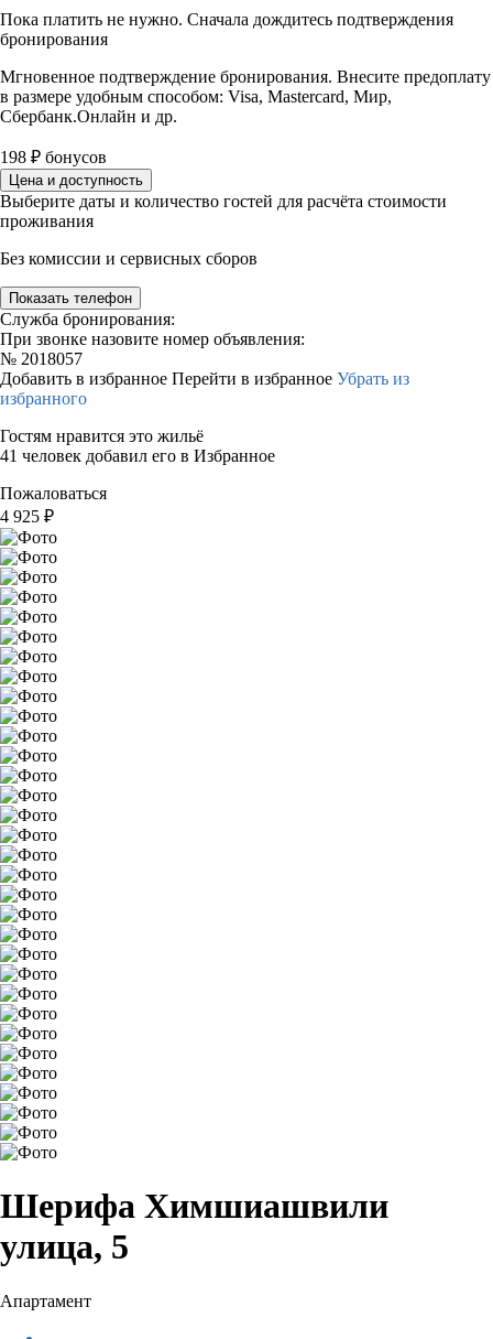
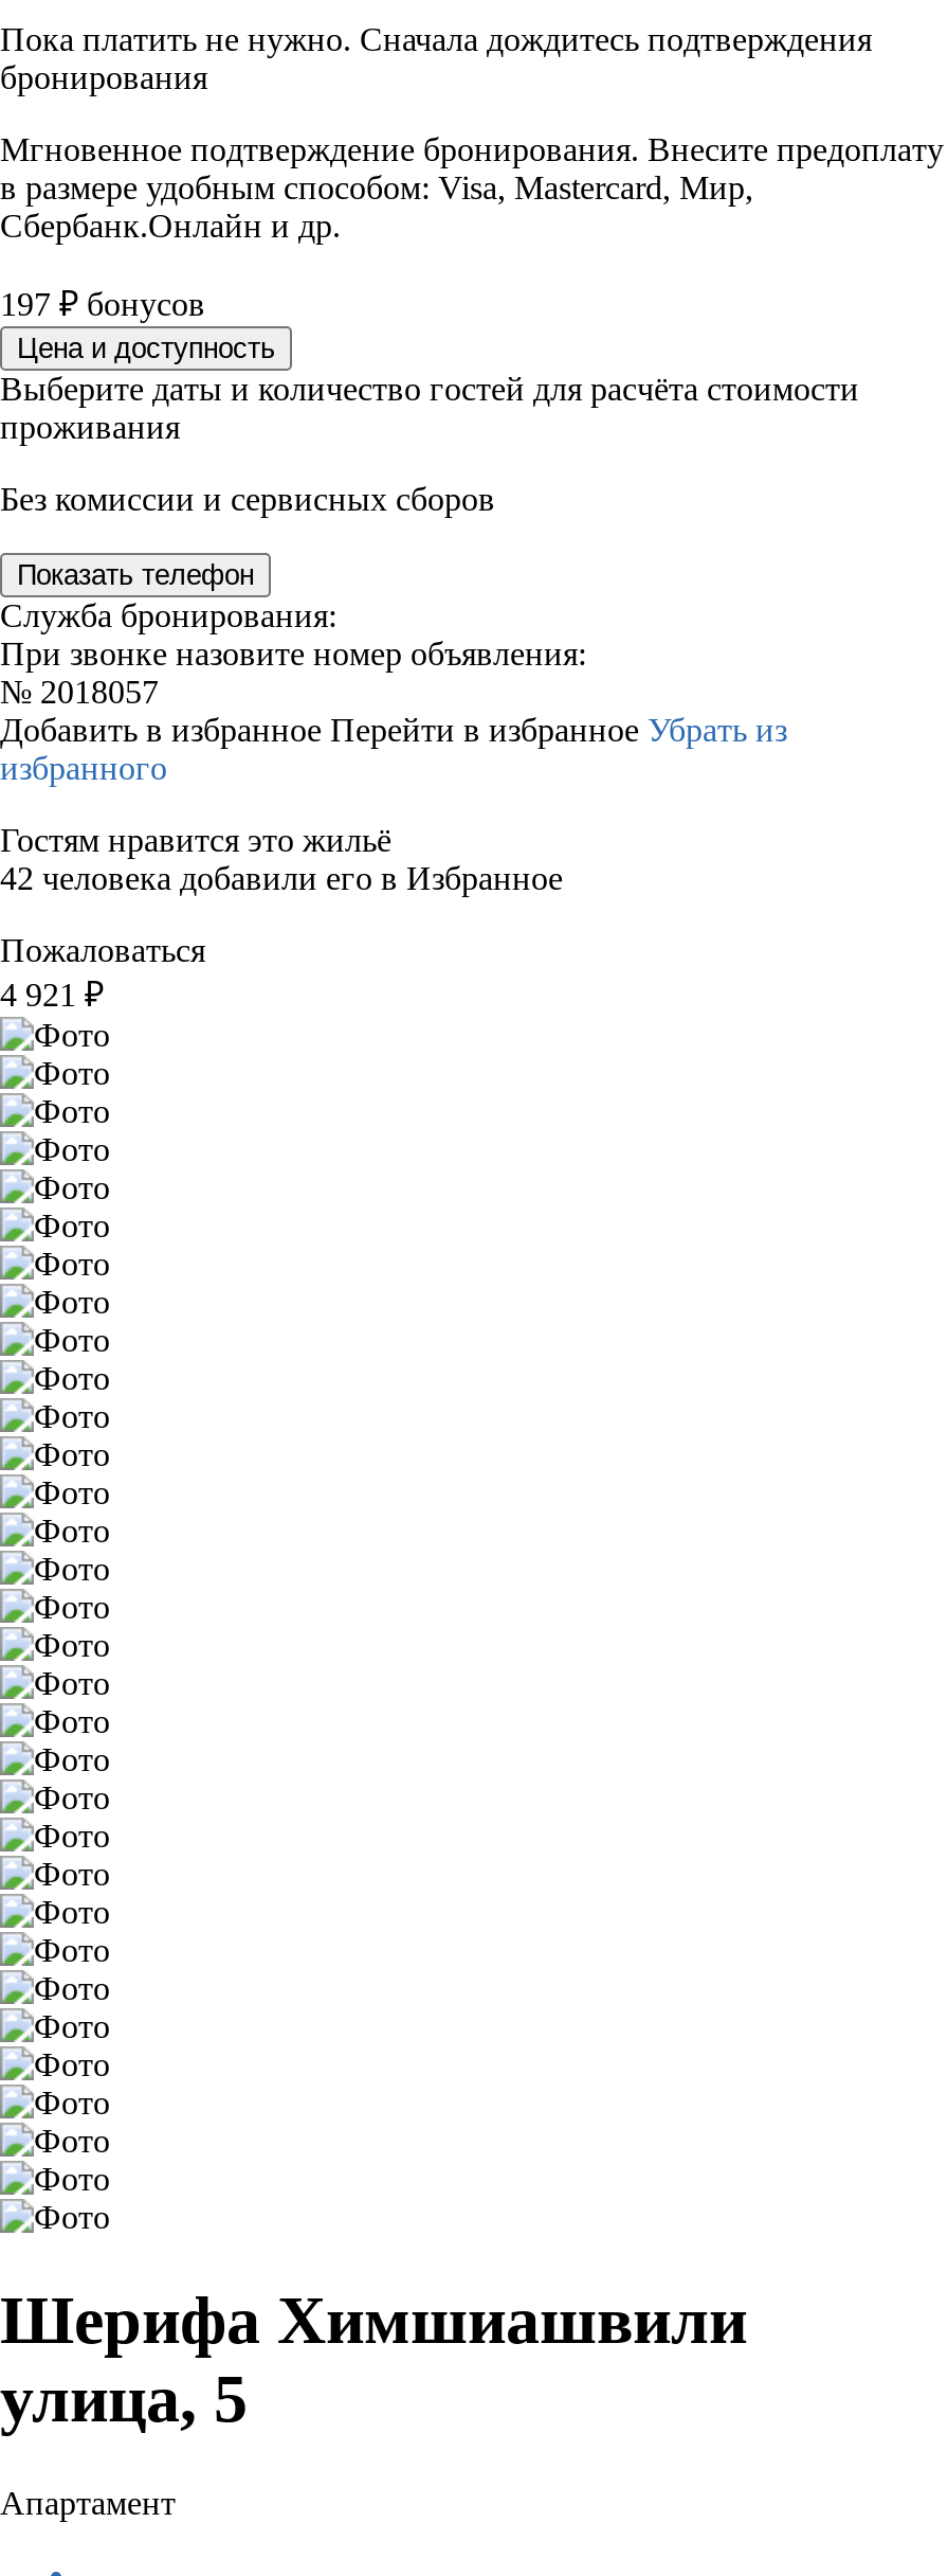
[0,148,107,166] 198 ₽ бонусов -> [0,286,205,322] 197 ₽ бонусов
[0,446,275,465] 41 человек добавил его в Избранное -> [0,860,563,896] 42 человека добавили его в Избранное
[0,507,54,526] 4 925 ₽ -> [0,977,104,1013] 4 921 ₽

